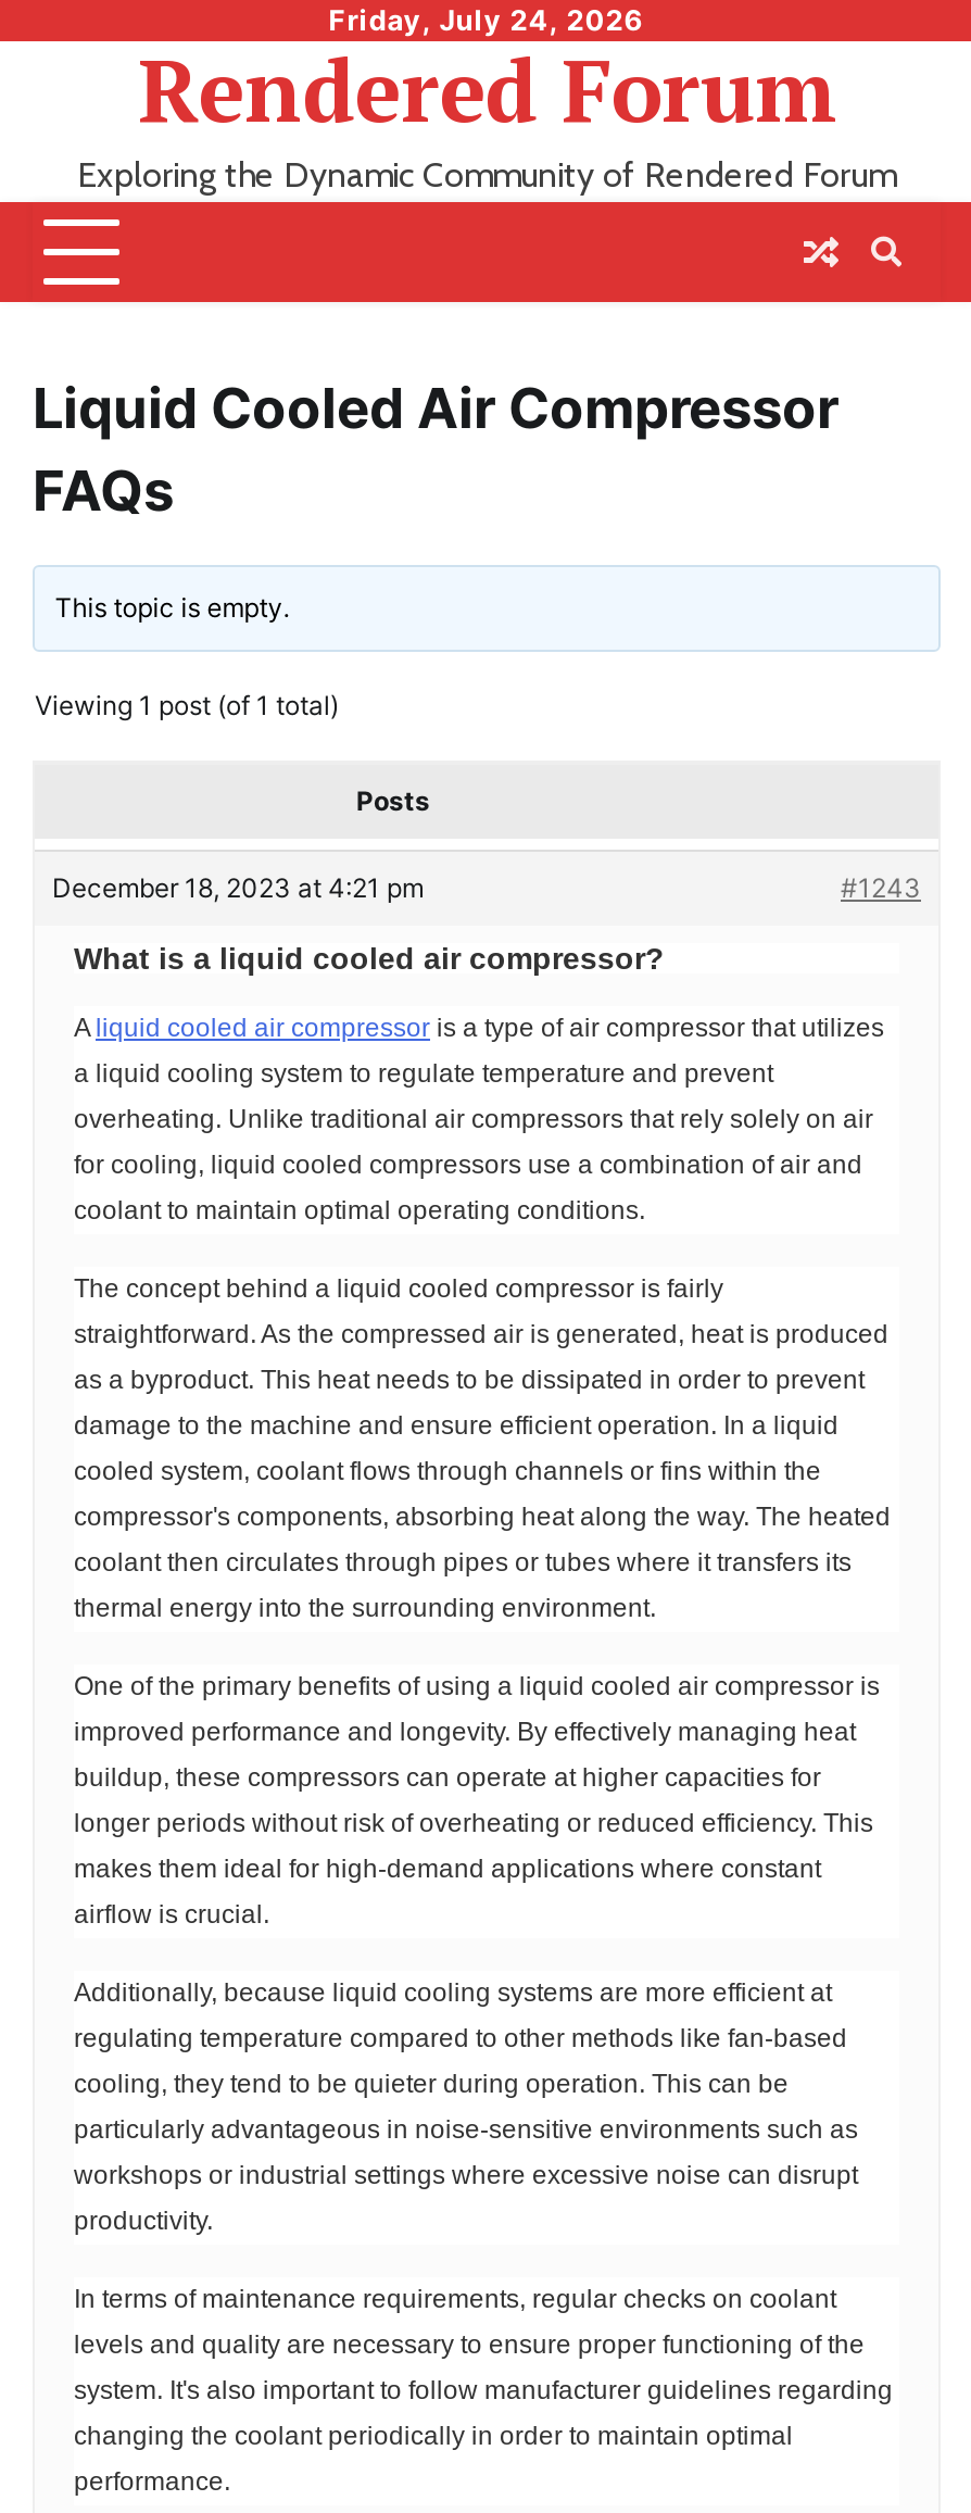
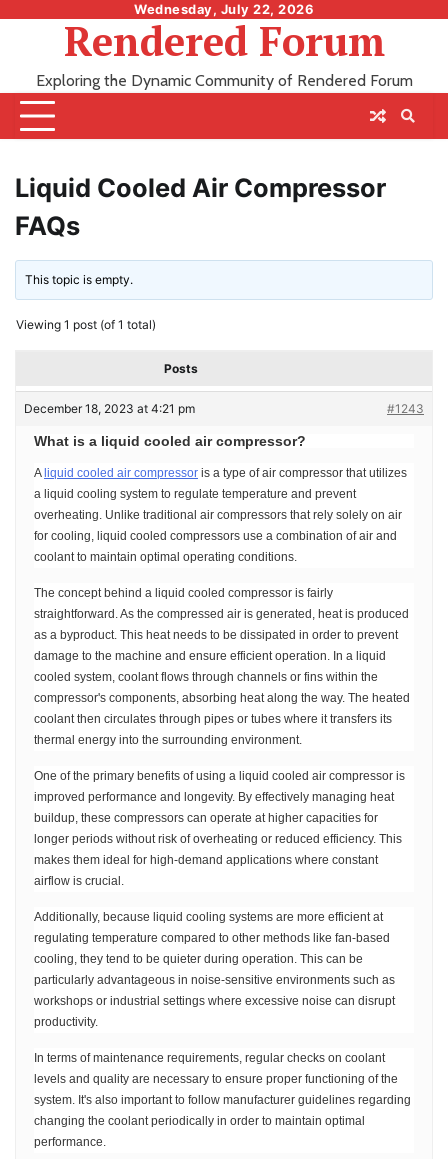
[328,2,645,37] Friday, July 24, 2026 -> [134,1,314,17] Wednesday, July 22, 2026

